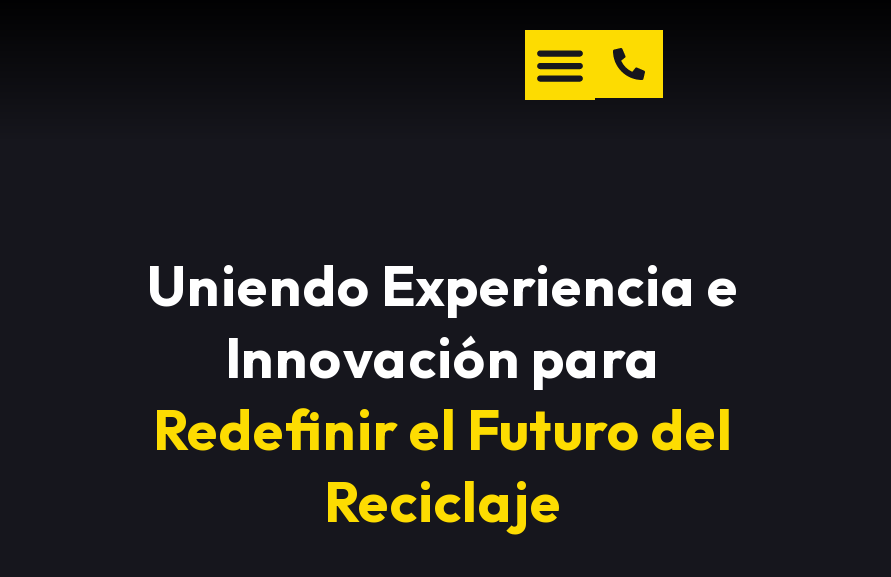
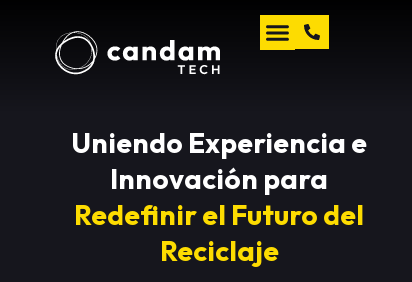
none -> [54,30,98,75] [image]
none -> [106,39,221,75] [image]

